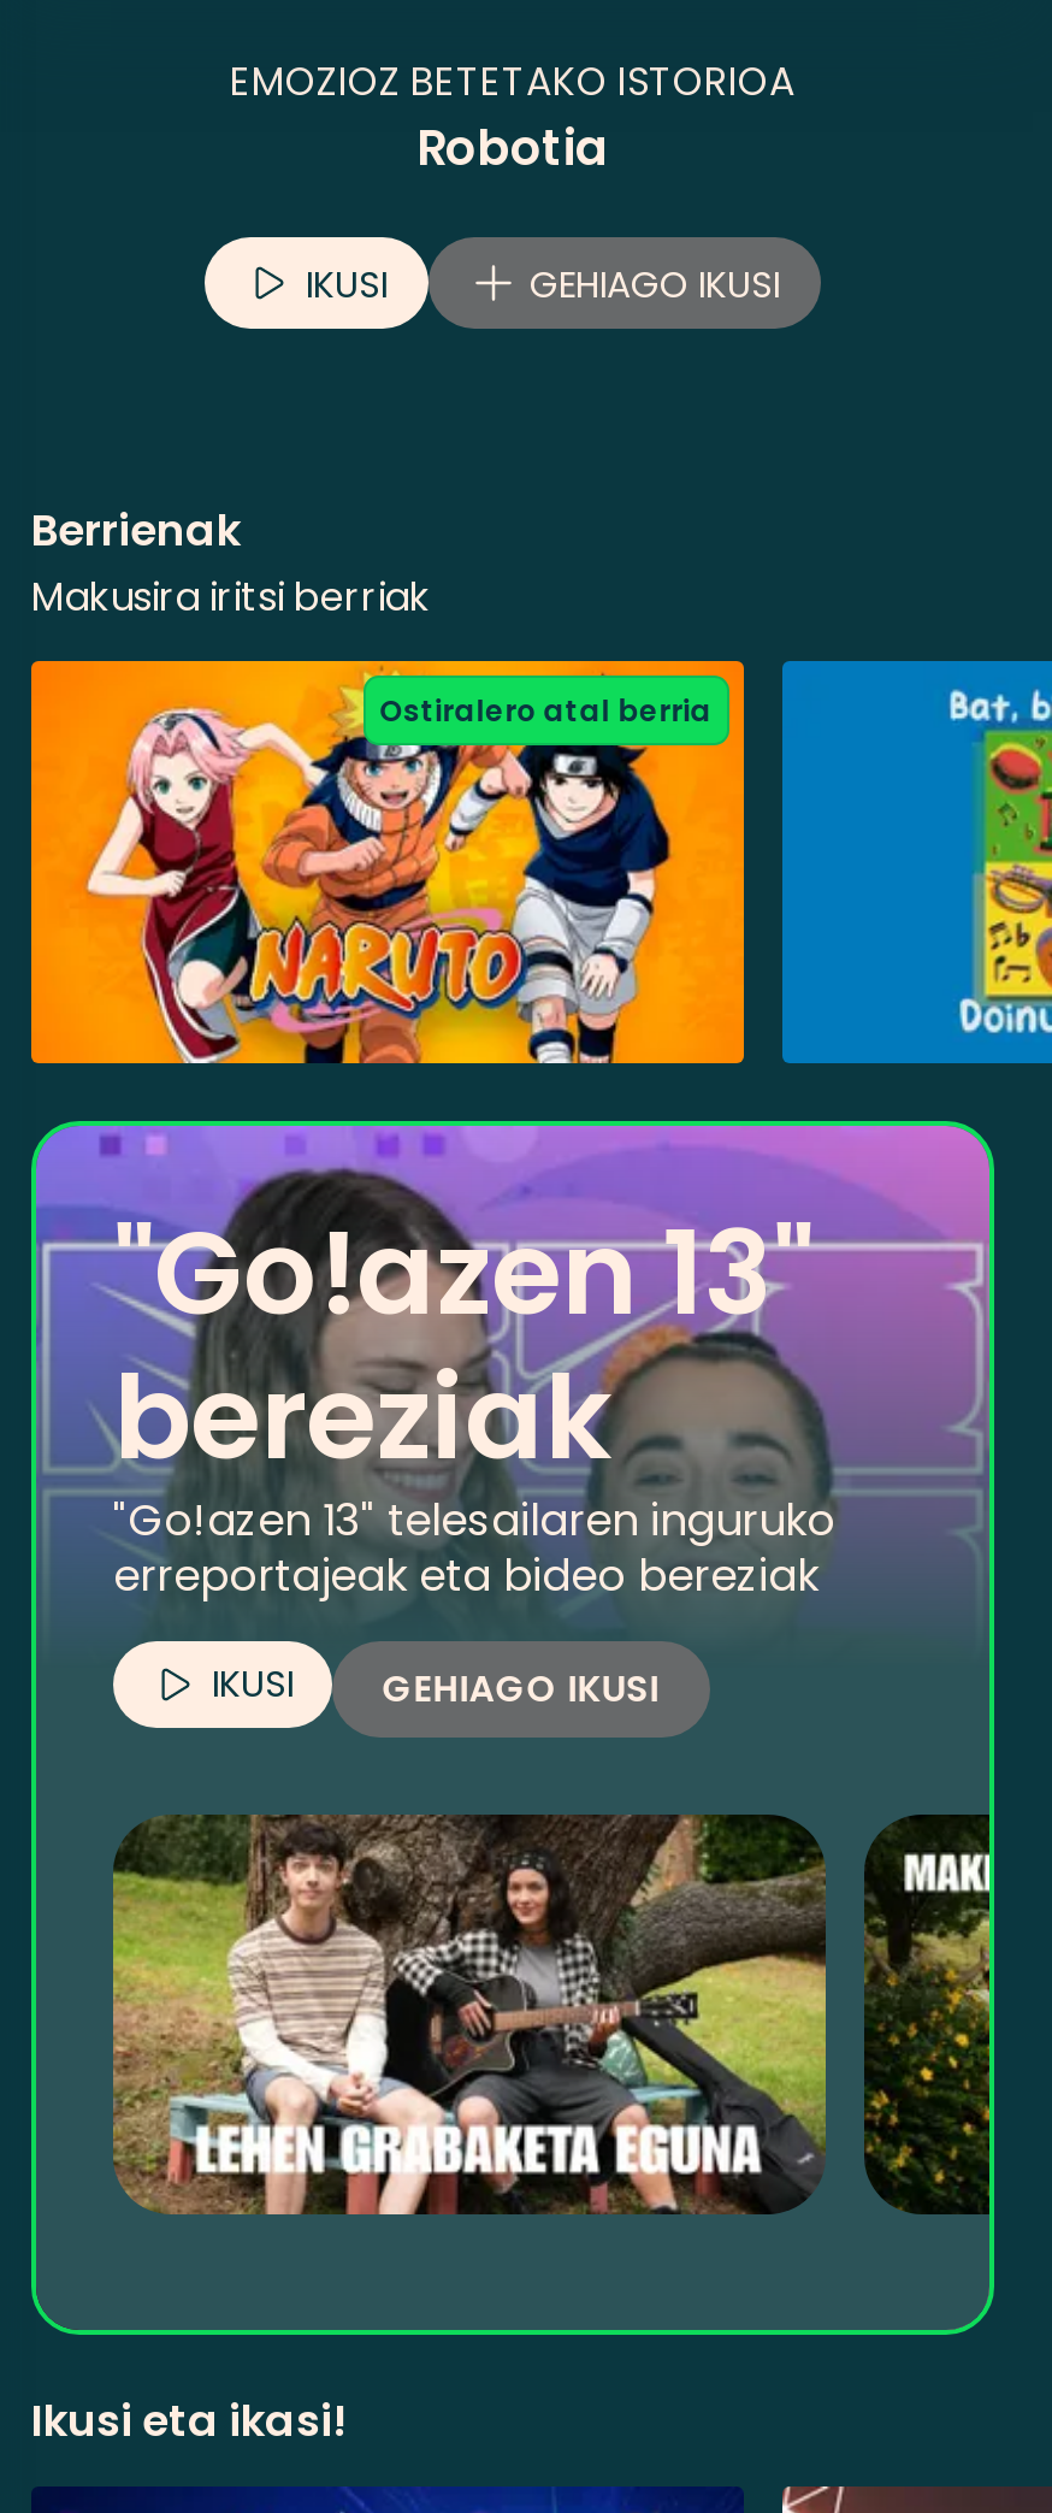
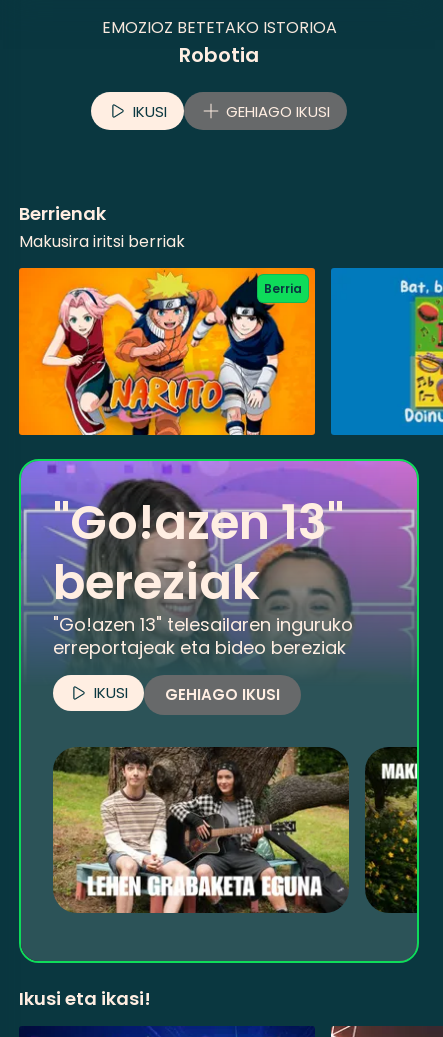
[380,691,712,732] Ostiralero atal berria -> [264,280,302,297] Berria

